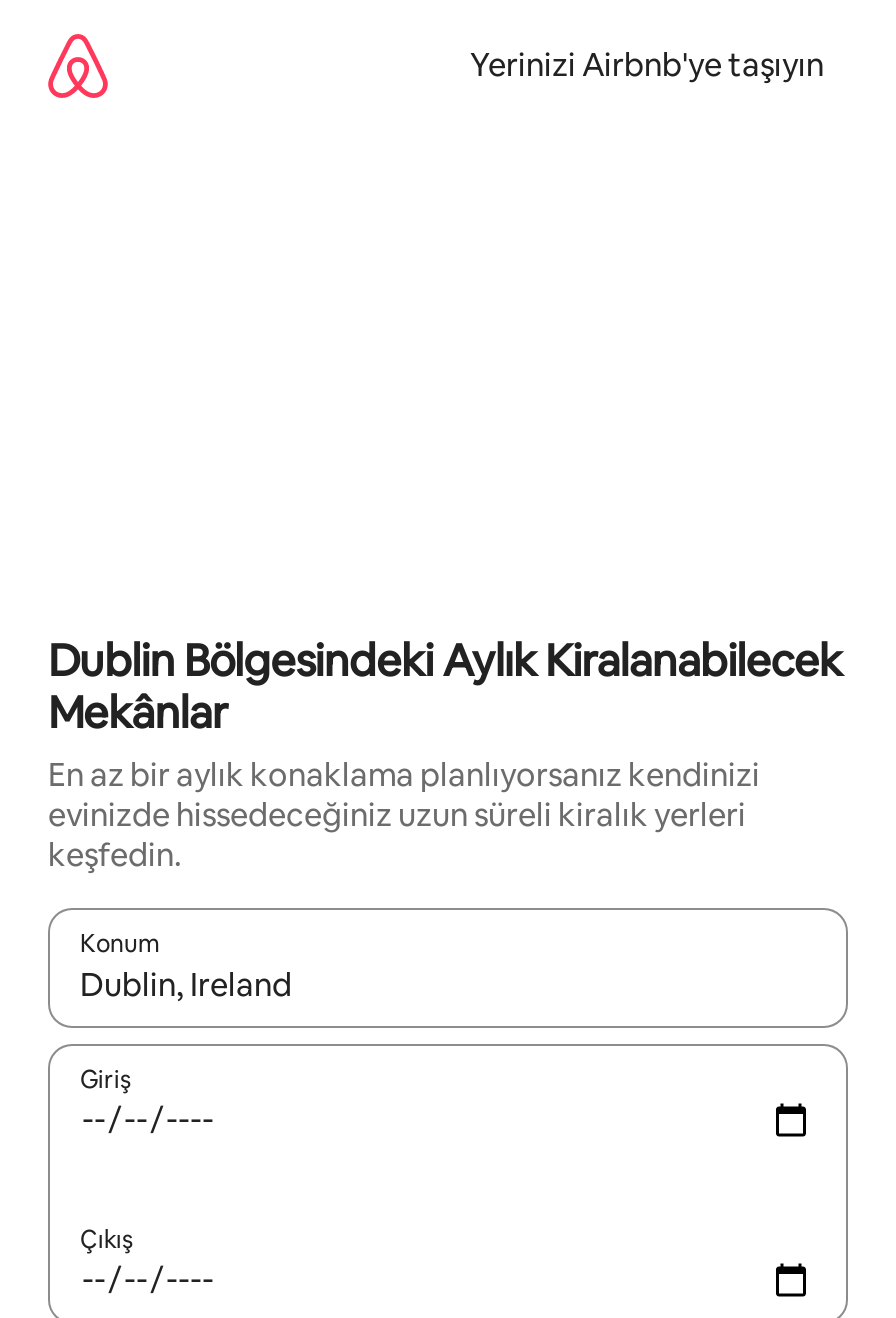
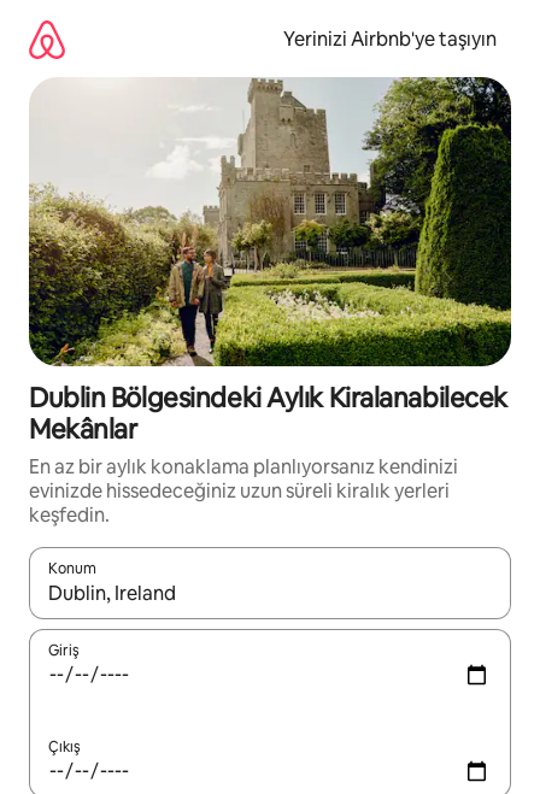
none -> [28,76,512,367] [image]

